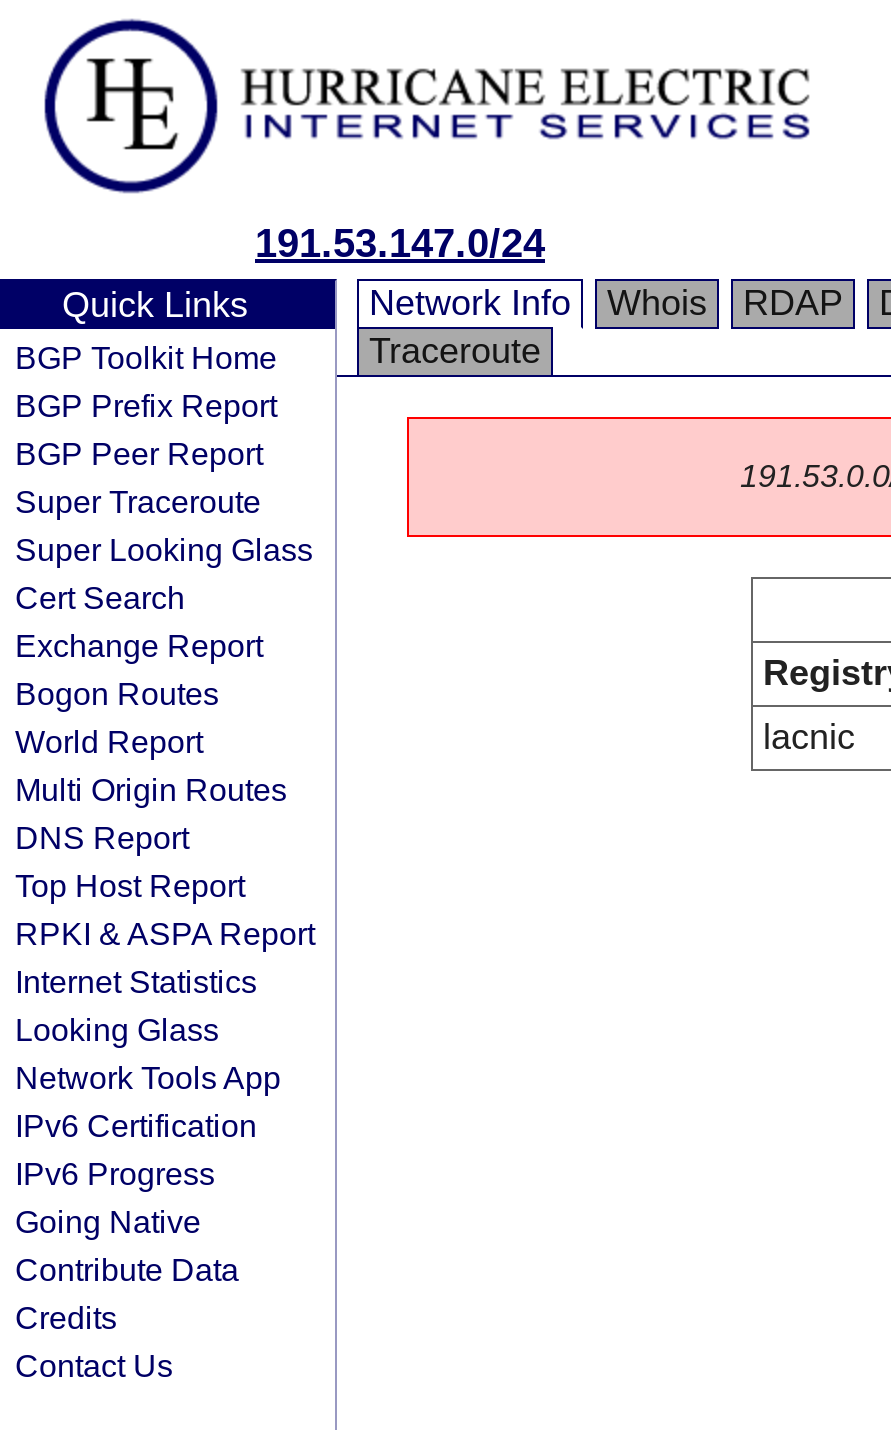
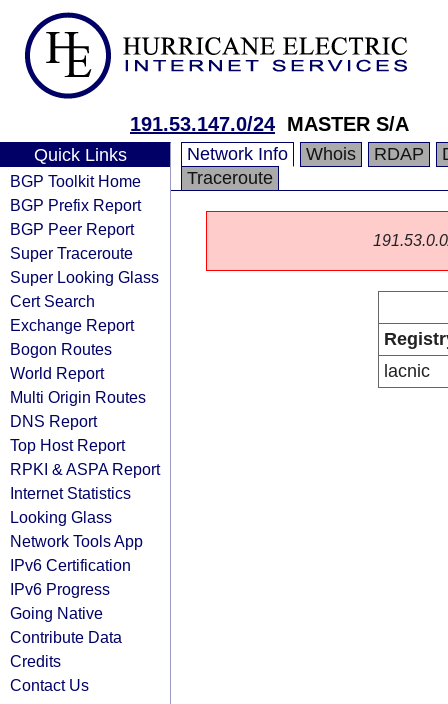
[255,221,545,265] 191.53.147.0/24 -> [130,113,409,135] 191.53.147.0/24 MASTER S/A

